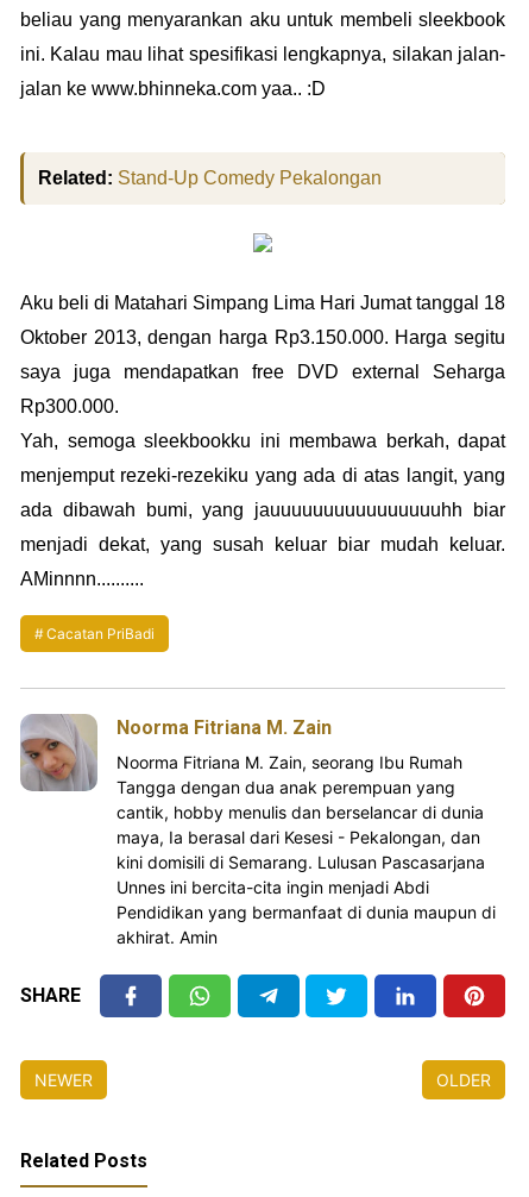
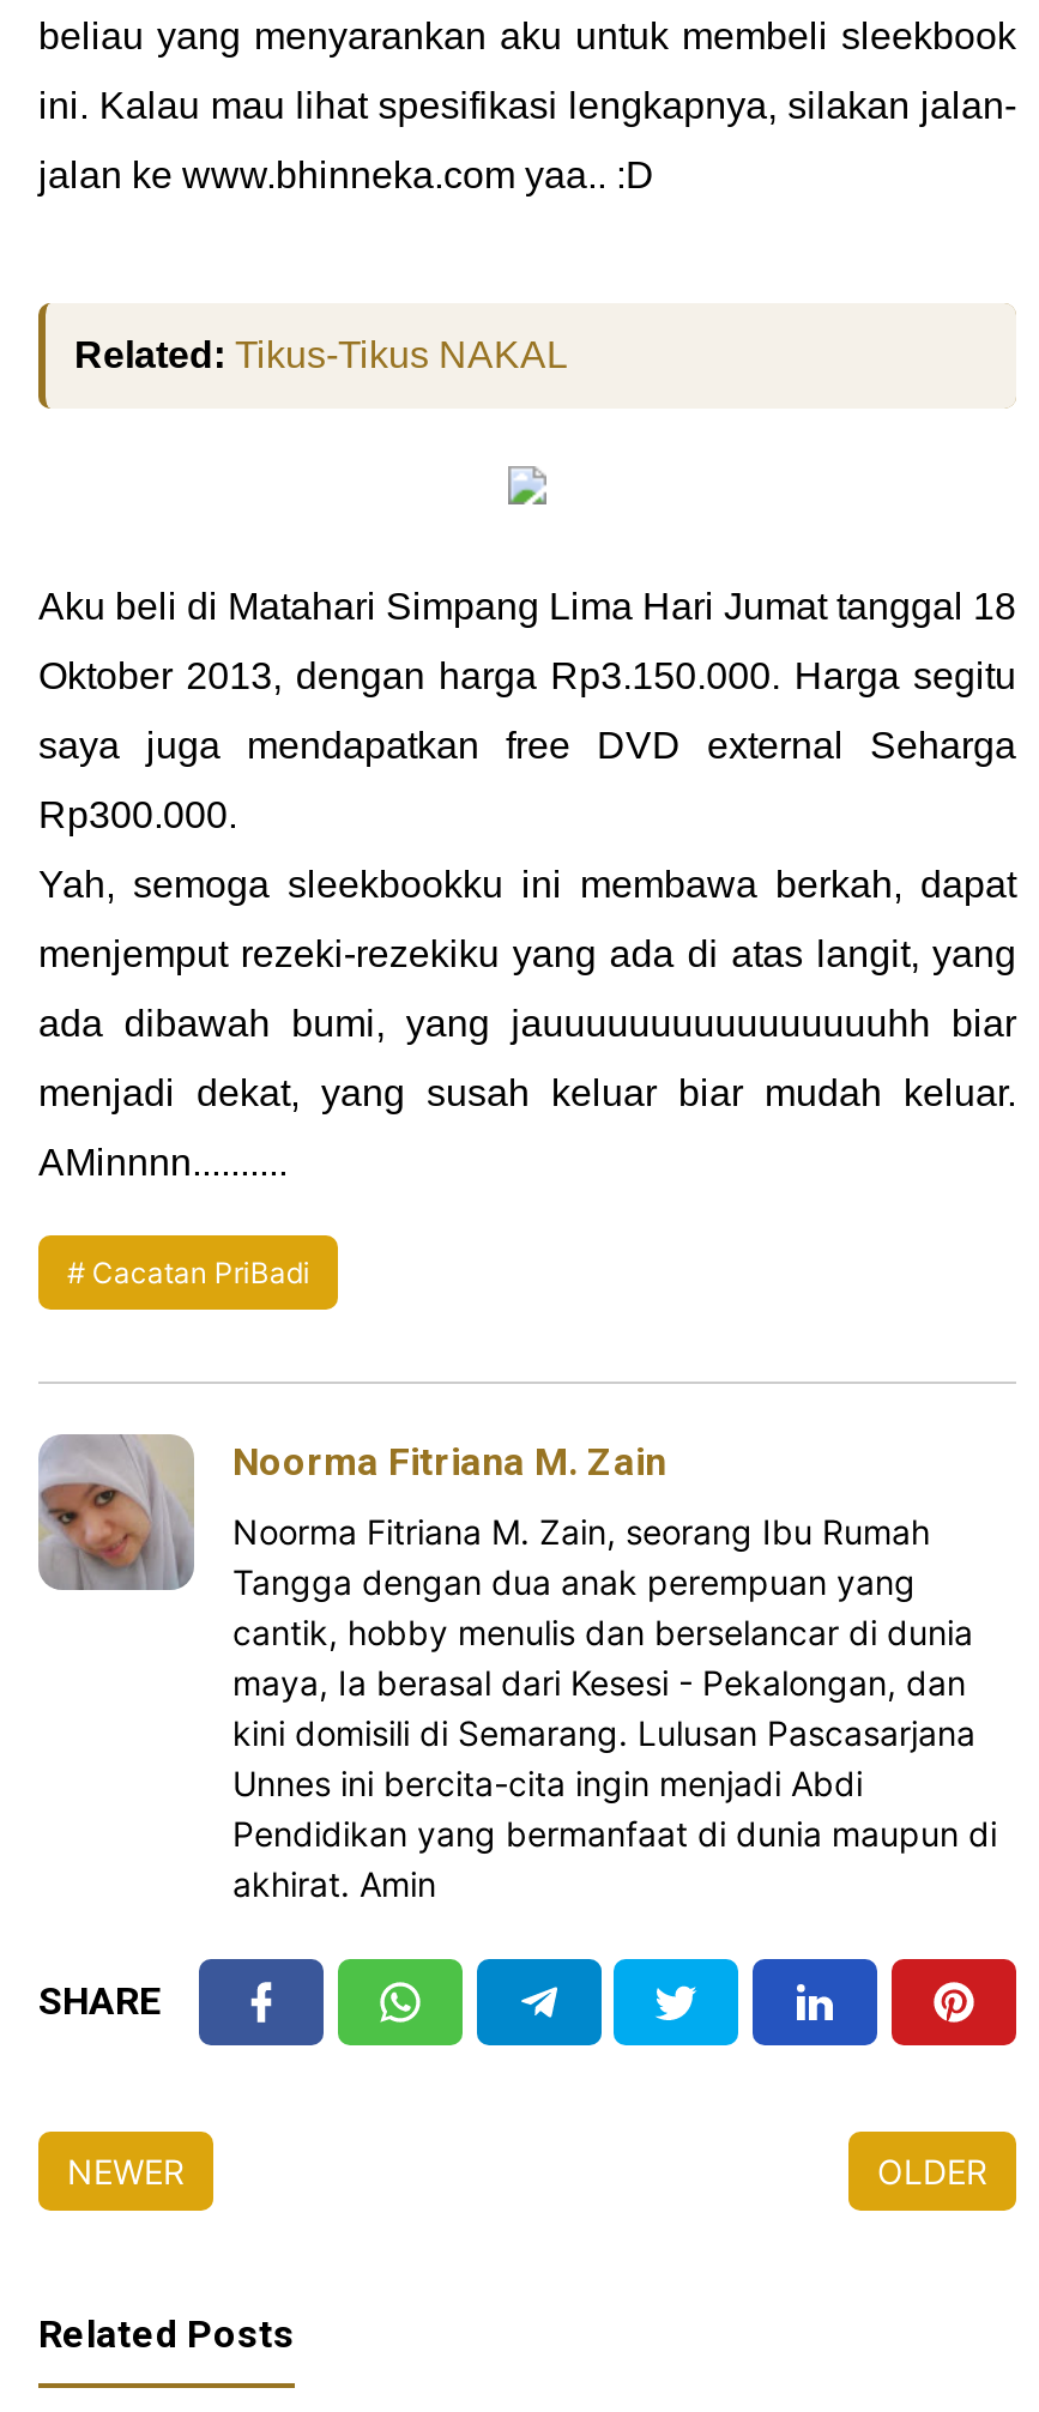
[38,168,382,188] Related: Stand-Up Comedy Pekalongan -> [74,334,568,375] Related: Tikus-Tikus NAKAL

